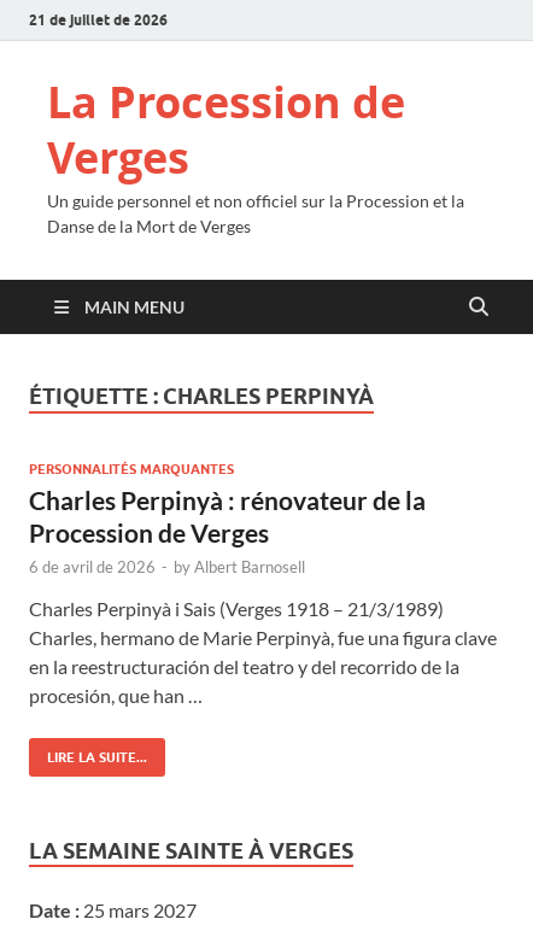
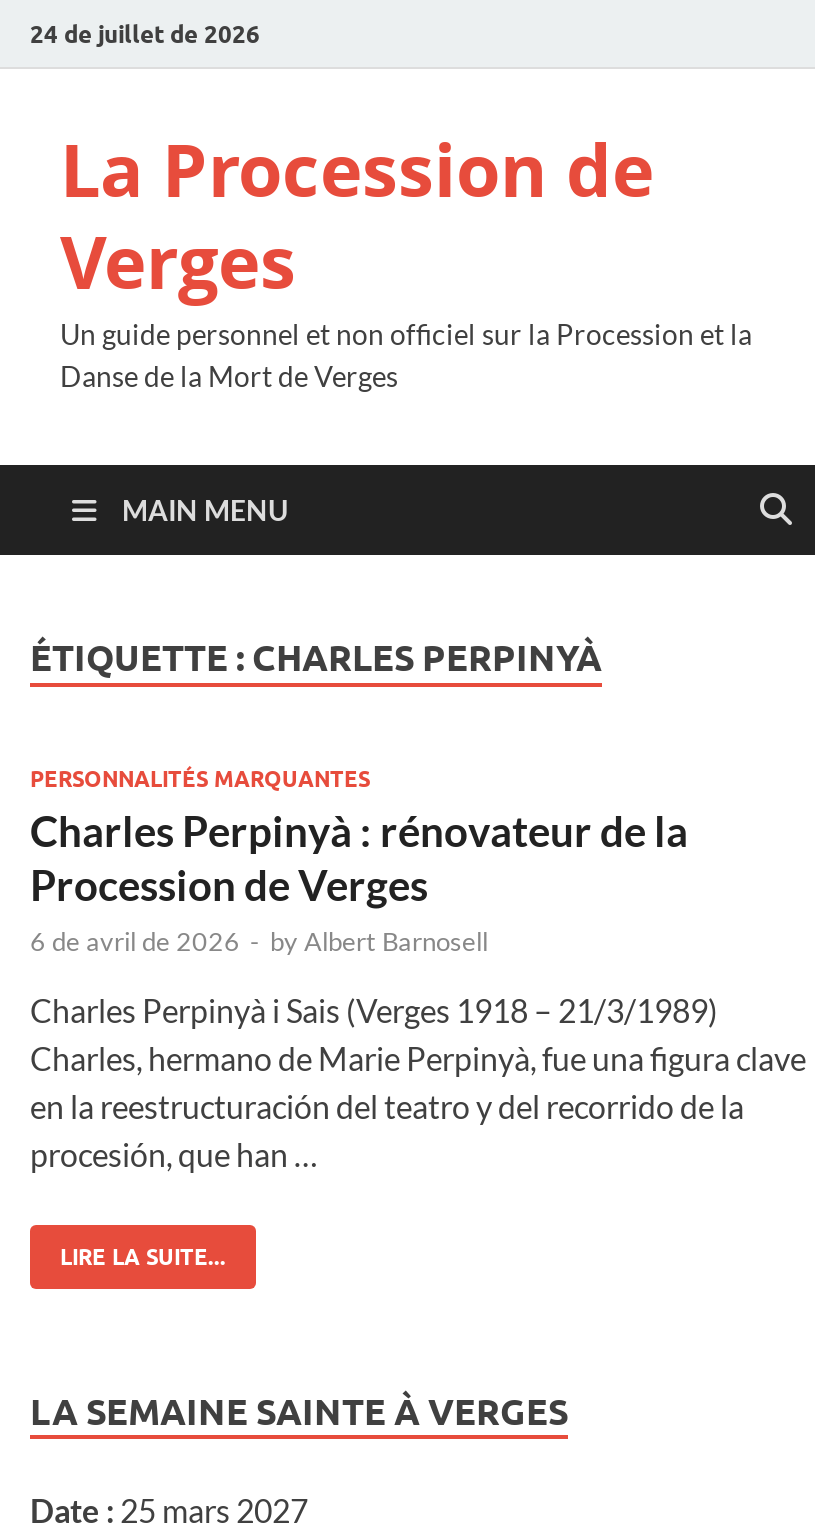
[29,10,168,28] 21 de juillet de 2026 -> [30,18,260,48] 24 de juillet de 2026

